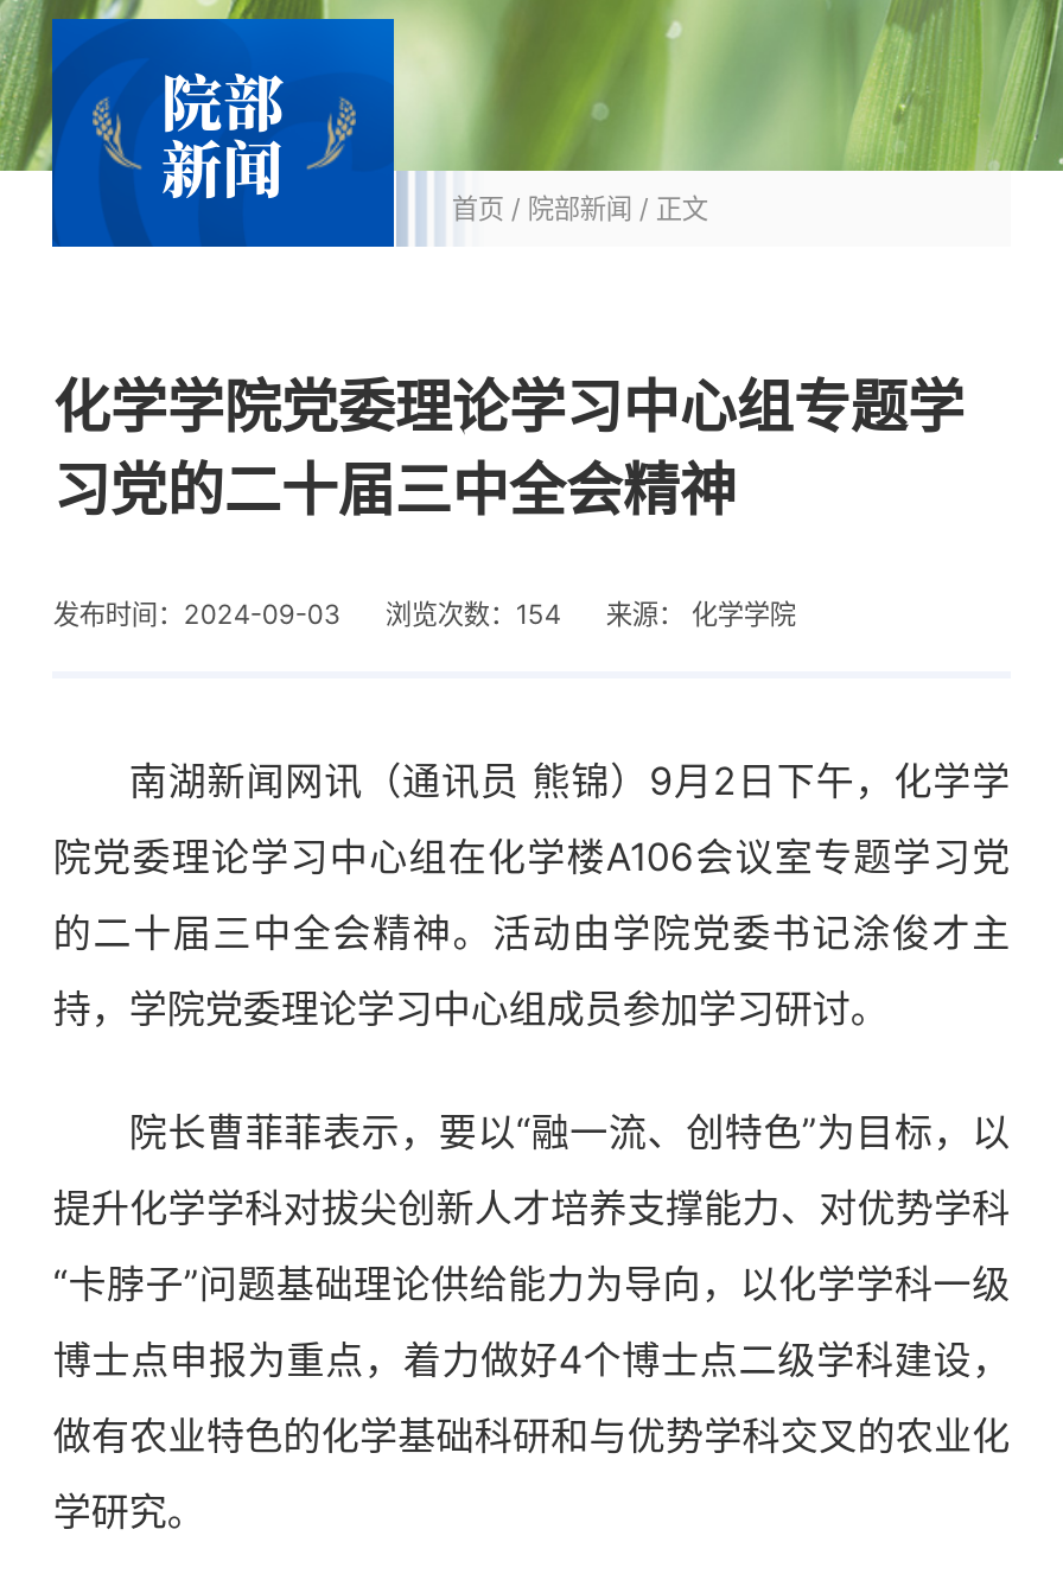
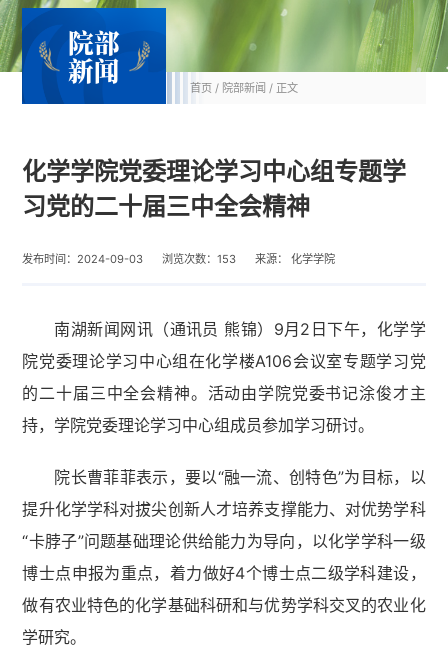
[53,598,796,631] 发布时间：2024-09-03 浏览次数：154 来源： 化学学院 -> [22,252,335,266] 发布时间：2024-09-03 浏览次数：153 来源： 化学学院

